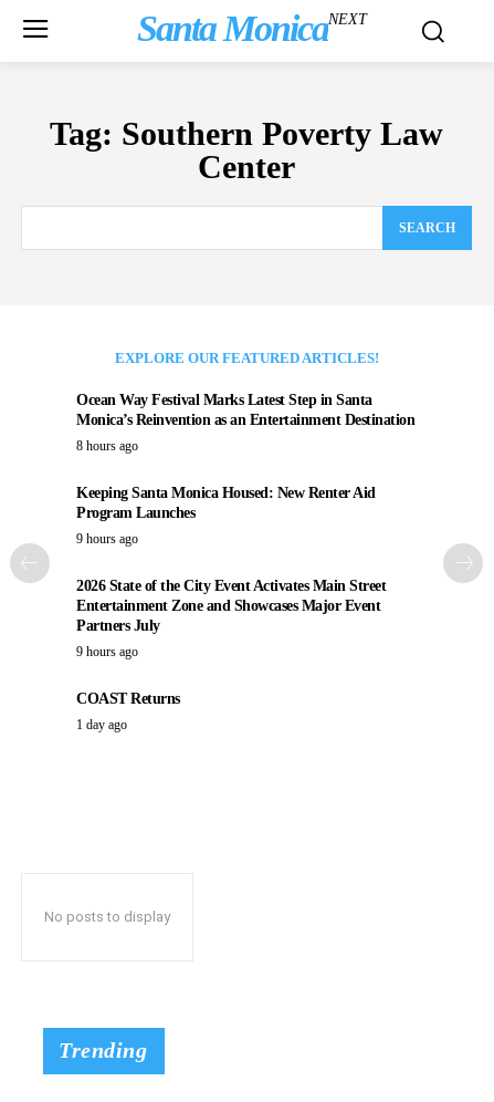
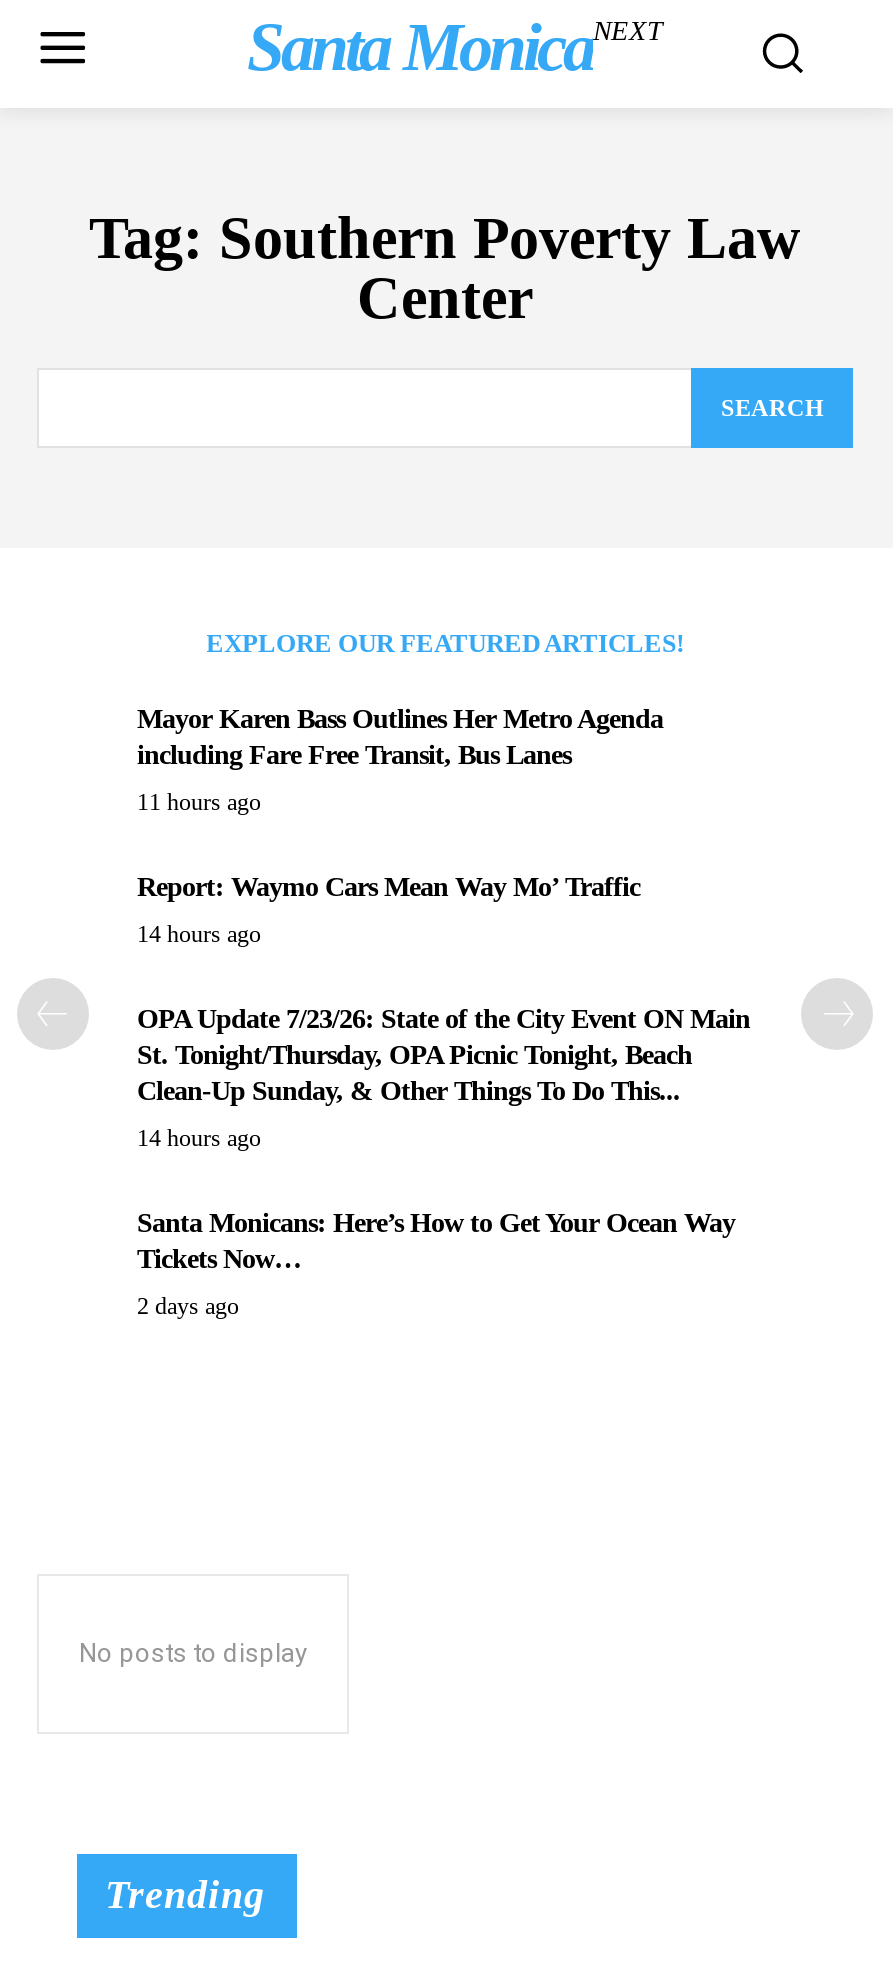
[76,392,414,428] Ocean Way Festival Marks Latest Step in Santa | Monica’s Reinvention as an Entertainment Destination -> [137,704,663,770] Mayor Karen Bass Outlines Her Metro Agenda | including Fare Free Transit, Bus Lanes
[76,438,138,454] 8 hours ago -> [137,788,261,816] 11 hours ago
[76,485,375,521] Keeping Santa Monica Housed: New Renter Aid | Program Launches -> [137,872,640,902] Report: Waymo Cars Mean Way Mo’ Traffic
[76,531,138,547] 9 hours ago -> [137,920,261,948] 14 hours ago
[76,578,386,634] 2026 State of the City Event Activates Main Street | Entertainment Zone and Showcases Major Event | Partners July -> [137,1004,750,1106] OPA Update 7/23/26: State of the City Event ON Main | St. Tonight/Thursday, OPA Picnic Tonight, Beach | Clean-Up Sunday, & Other Things To Do This...
[76,644,138,660] 9 hours ago -> [137,1124,261,1152] 14 hours ago
[76,691,180,707] COAST Returns -> [137,1208,735,1274] Santa Monicans: Here’s How to Get Your Ocean Way | Tickets Now…
[76,717,127,733] 1 day ago -> [137,1292,239,1320] 2 days ago

